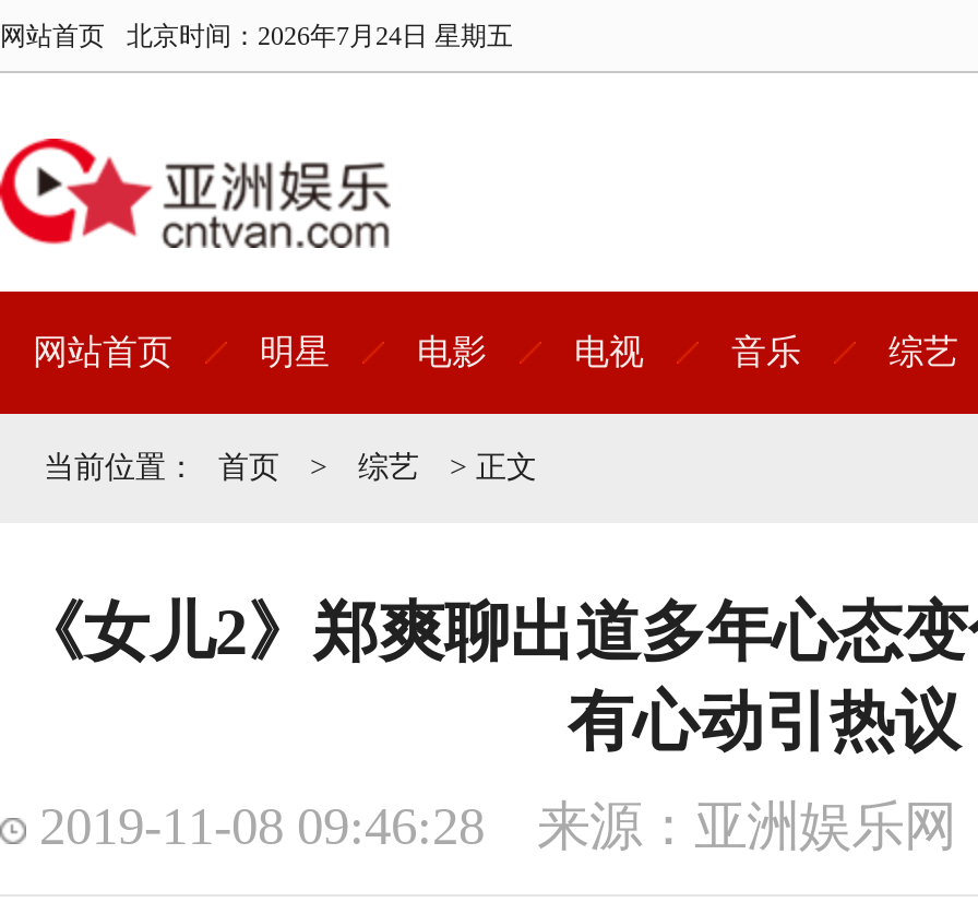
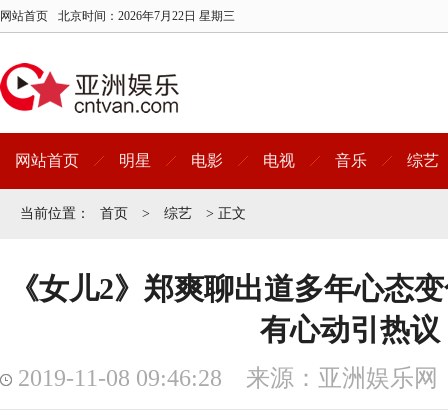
[127,21,513,51] 北京时间：2026年7月24日 星期五 -> [58,9,235,23] 北京时间：2026年7月22日 星期三

